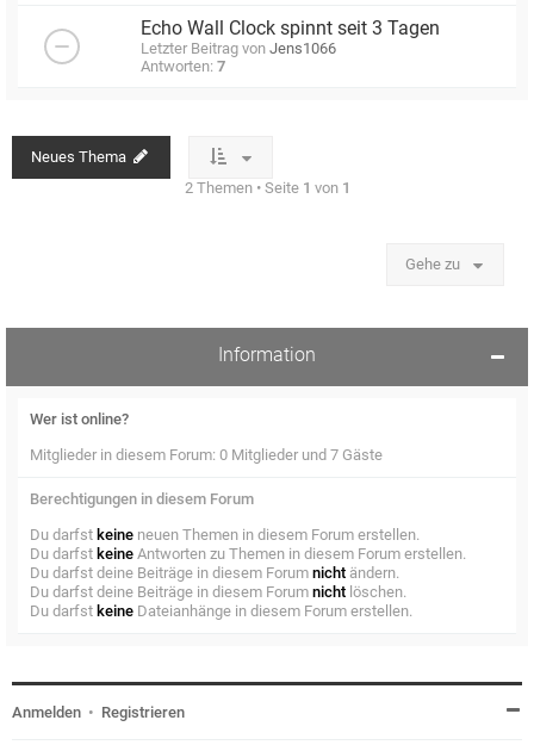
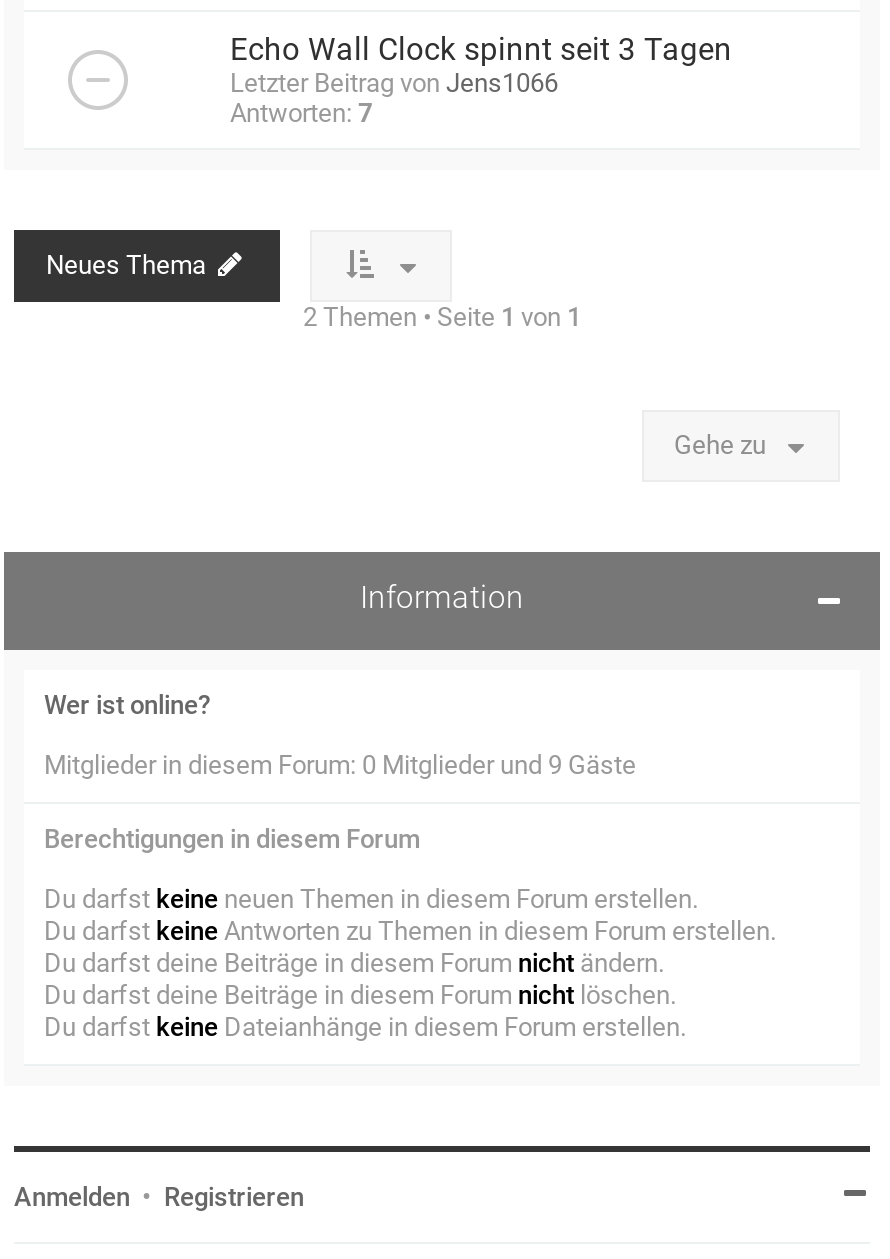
[30,445,383,463] Mitglieder in diesem Forum: 0 Mitglieder und 7 Gäste -> [44,749,636,779] Mitglieder in diesem Forum: 0 Mitglieder und 9 Gäste

